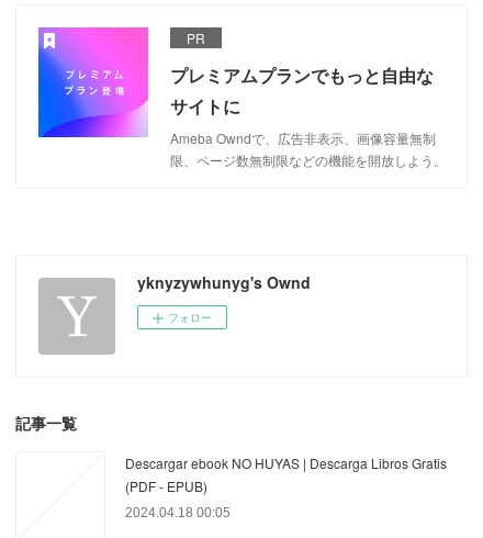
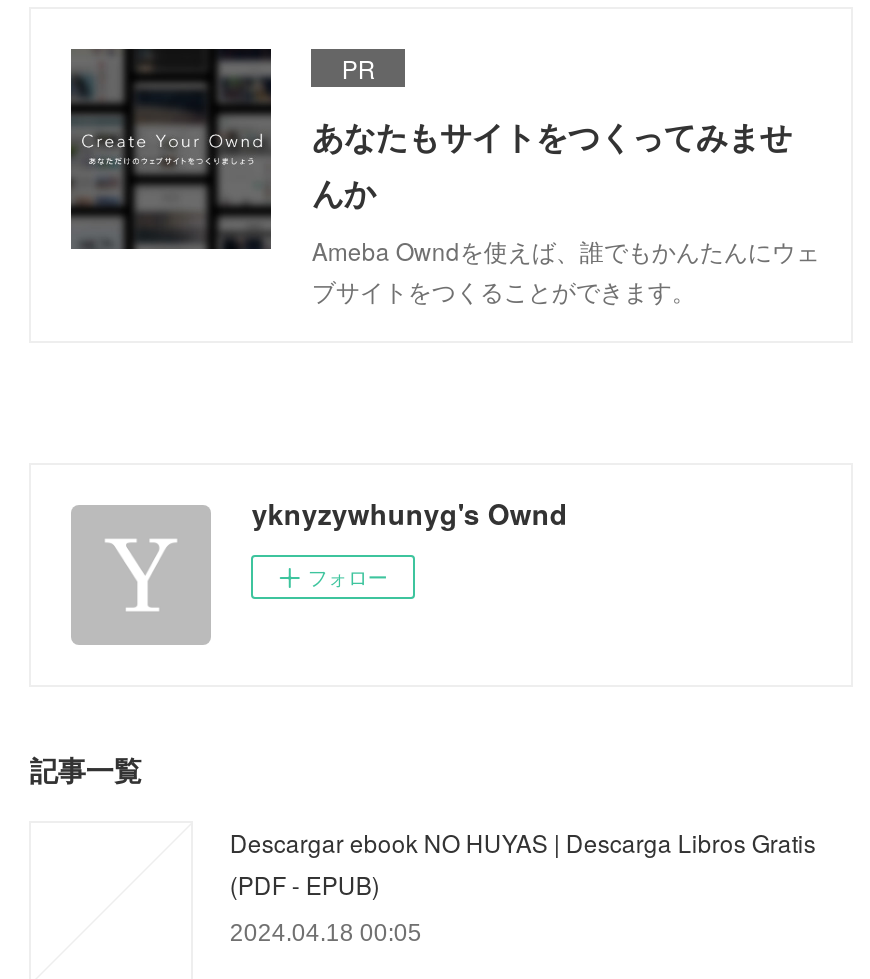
[37,26,447,169] [image] | プレミアムプランでもっと自由な | サイトに | Ameba Owndで、広告非表示、画像容量無制 | 限、ページ数無制限などの機能を開放しよう。 -> [69,47,820,307] [image] | あなたもサイトをつくってみませ | んか | Ameba Owndを使えば、誰でもかんたんにウェ | ブサイトをつくることができます。

